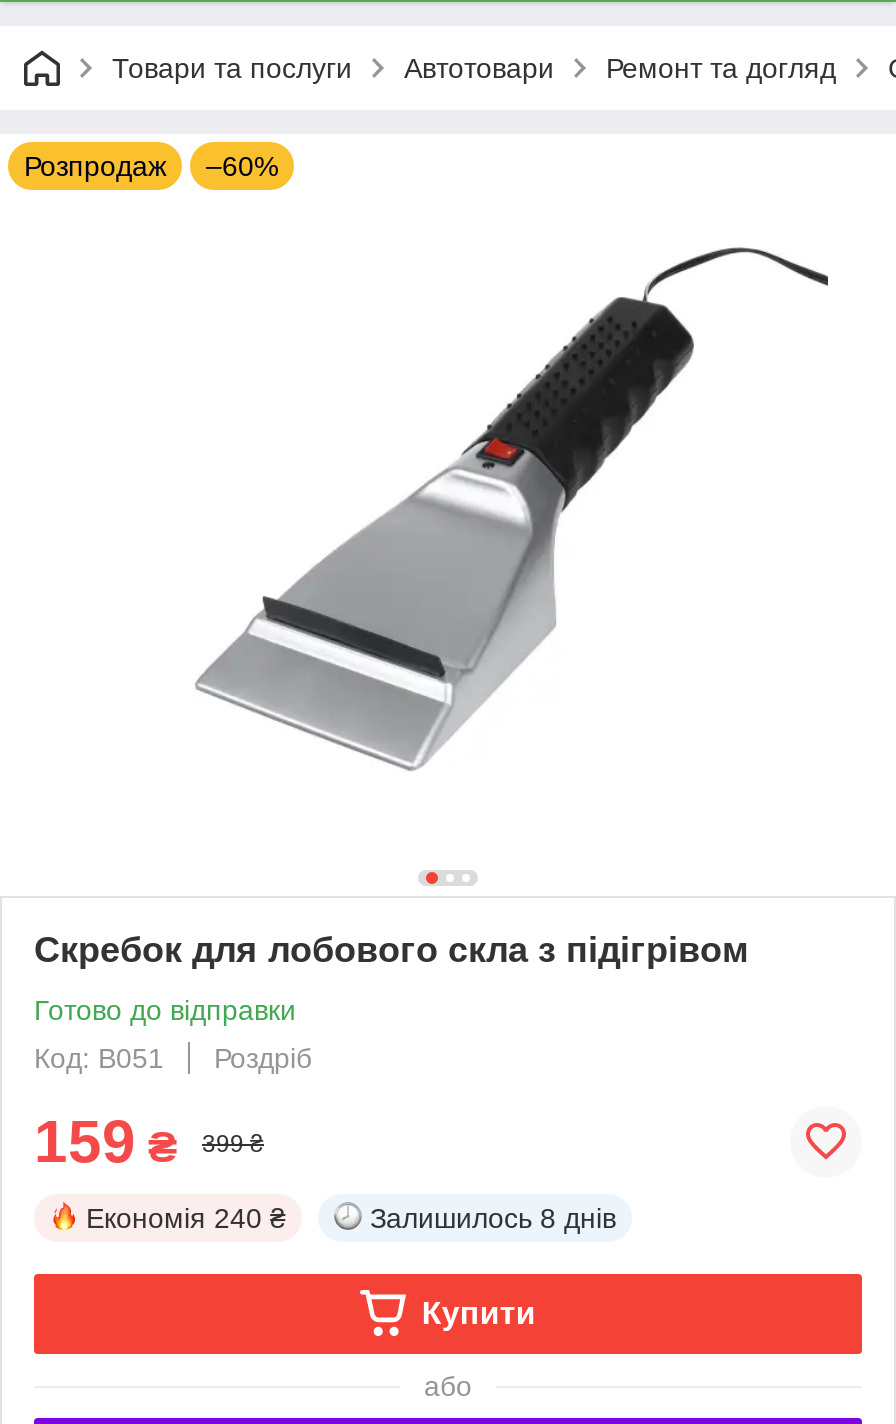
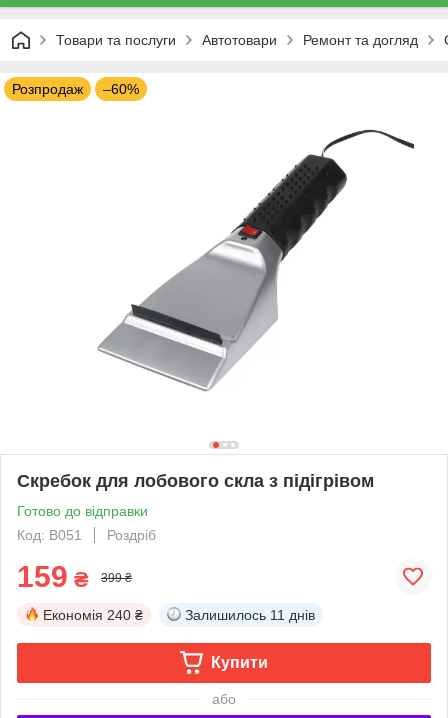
[370,1202,616,1234] Залишилось 8 днів -> [185,607,315,623] Залишилось 11 днів

